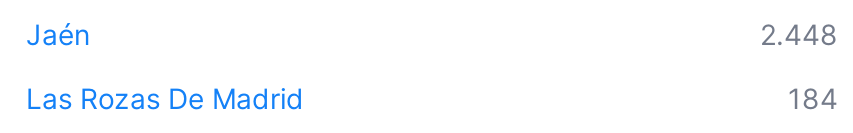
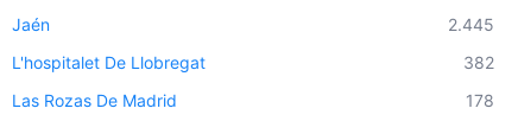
[760,16,838,50] 2.448 -> [12,14,494,72] 2.445 | L'hospitalet De Llobregat | 382
[788,80,838,114] 184 -> [466,90,494,110] 178

